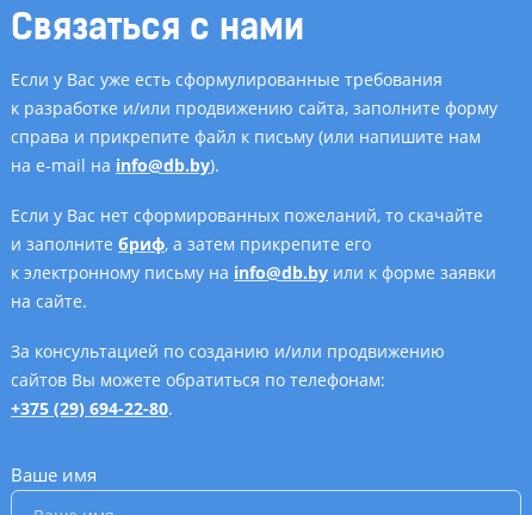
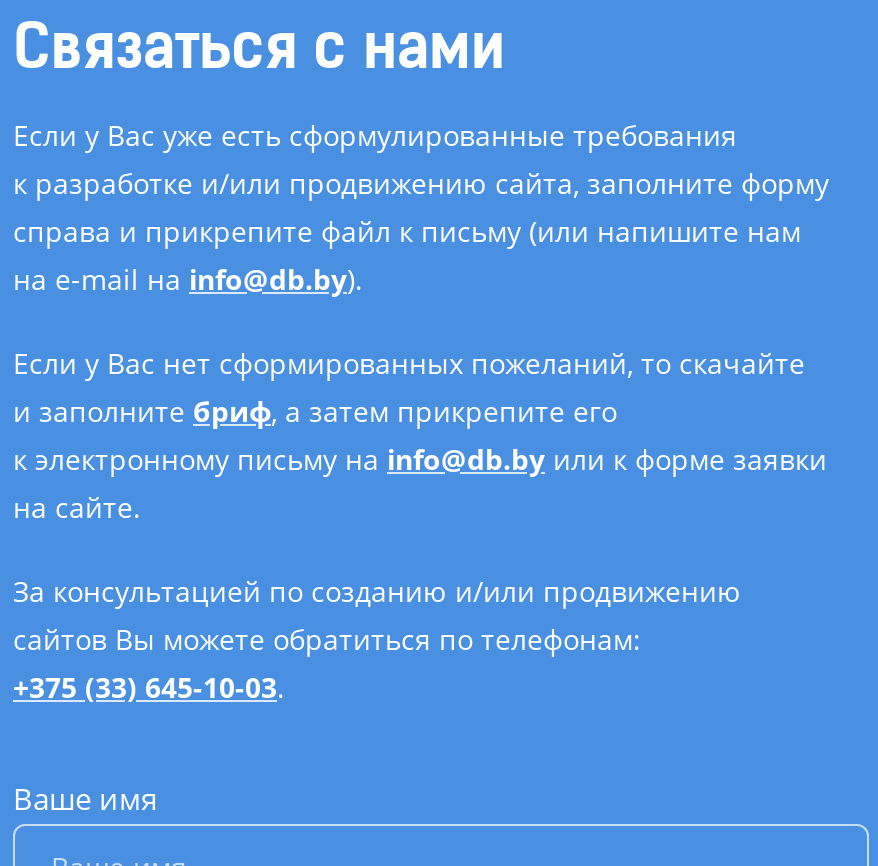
[11,397,173,419] +375 (29) 694-22-80. -> [13,667,285,705] +375 (33) 645-10-03.

